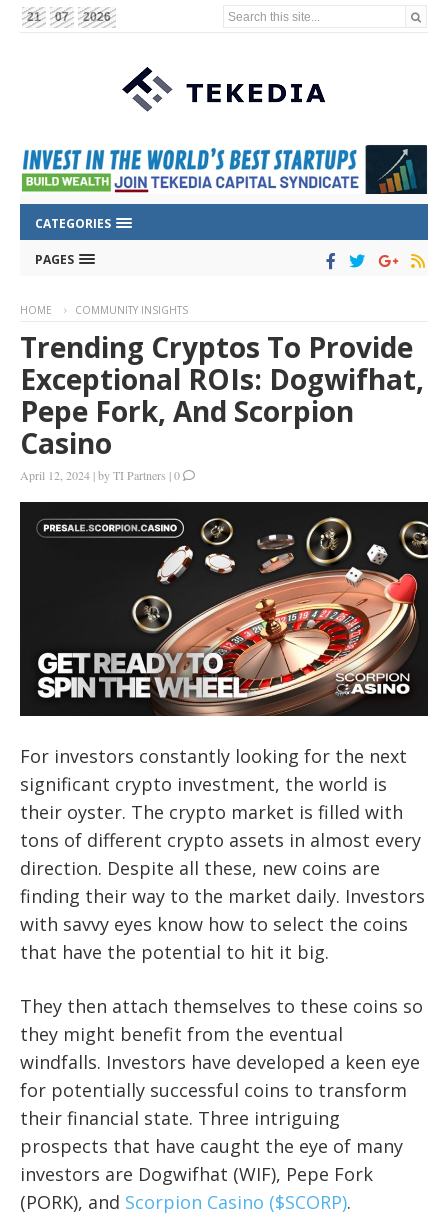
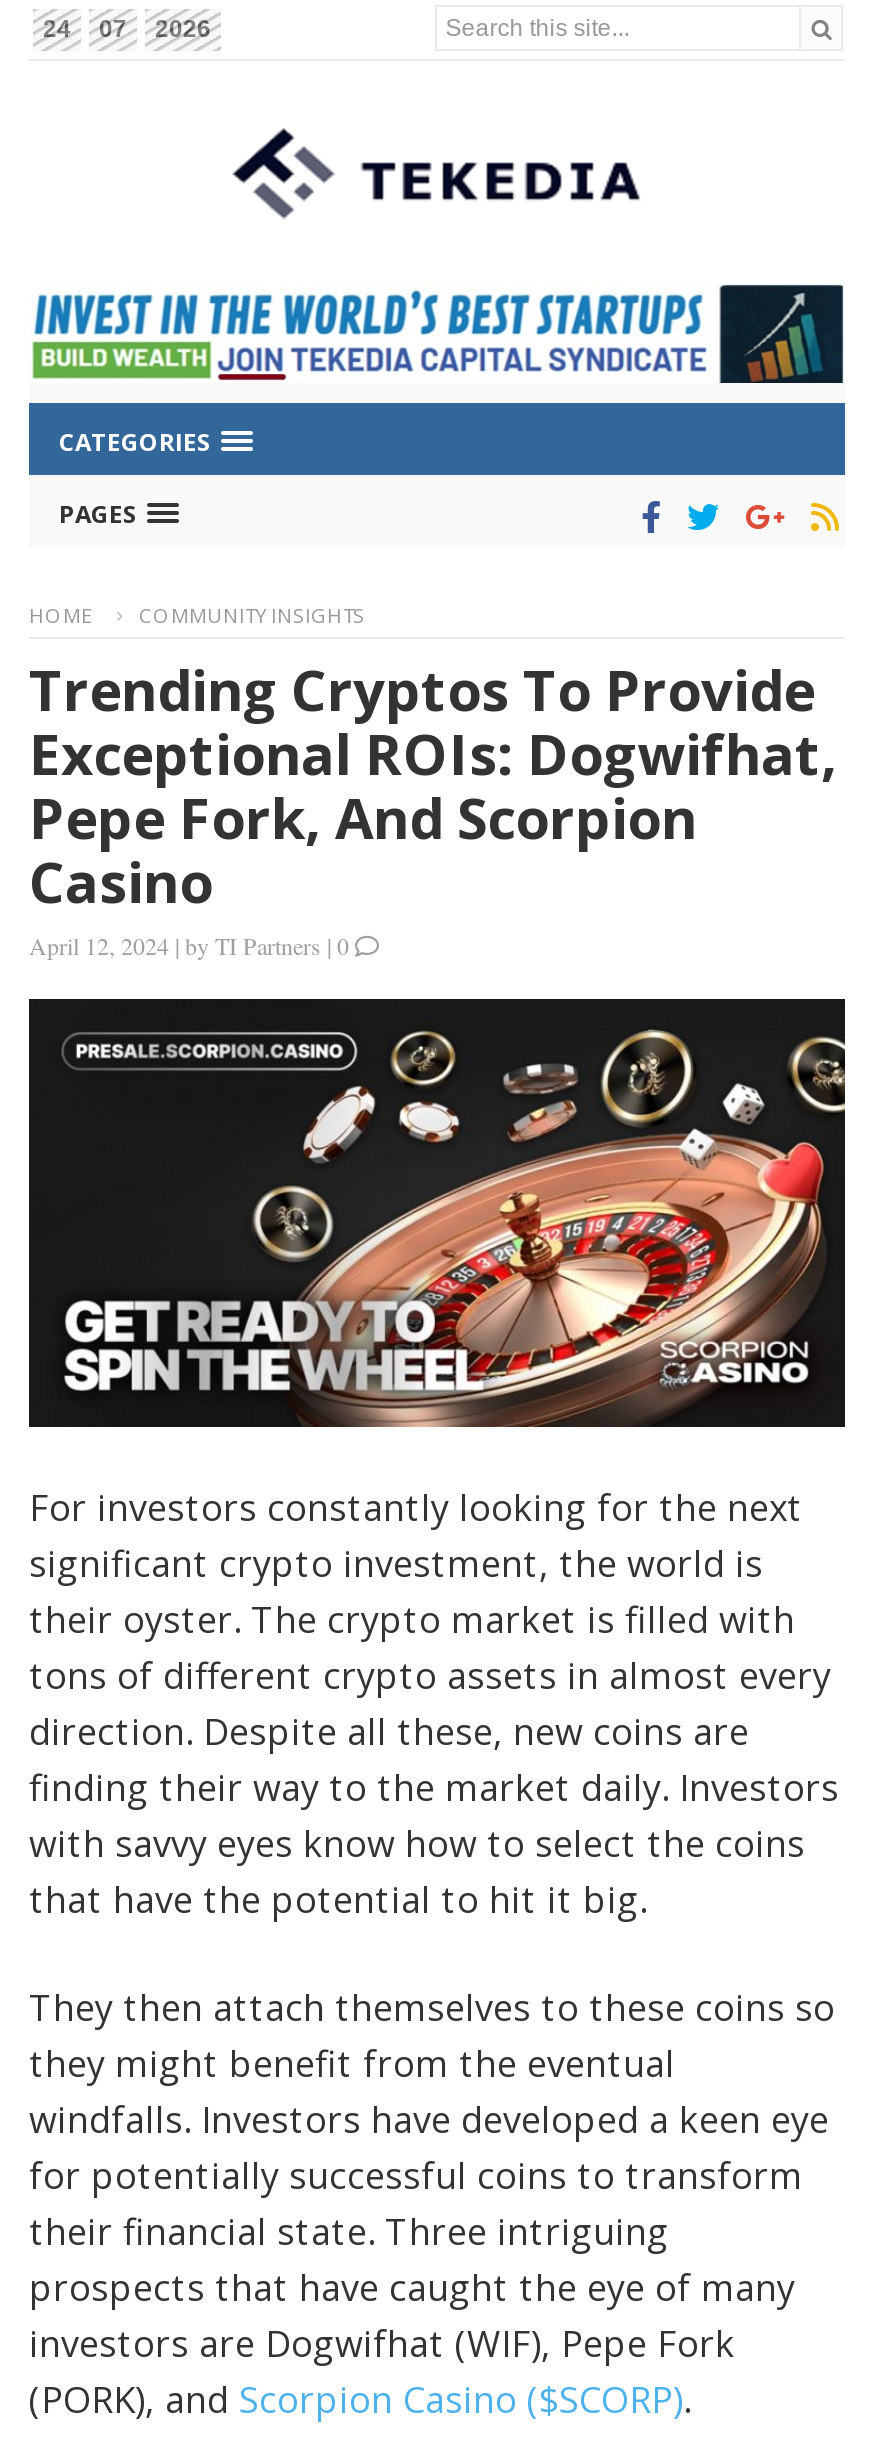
[27,10,111,24] 21 07 2026 -> [43,15,211,43] 24 07 2026

